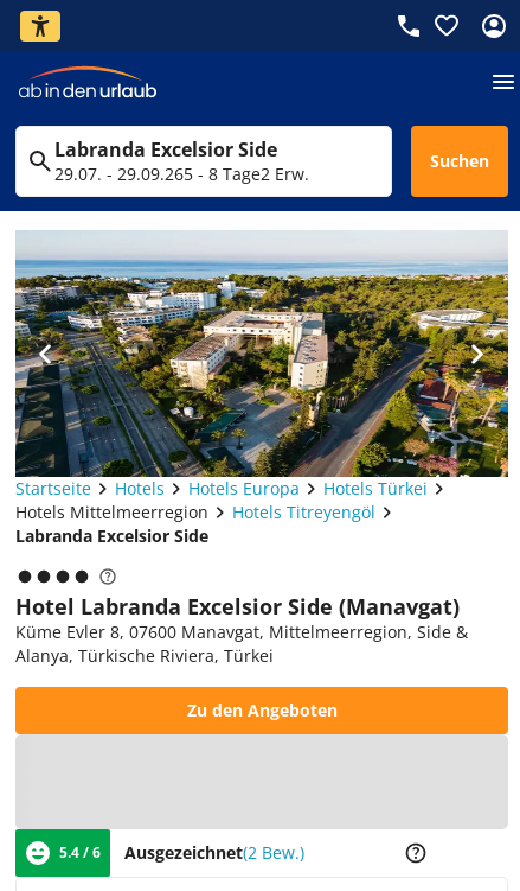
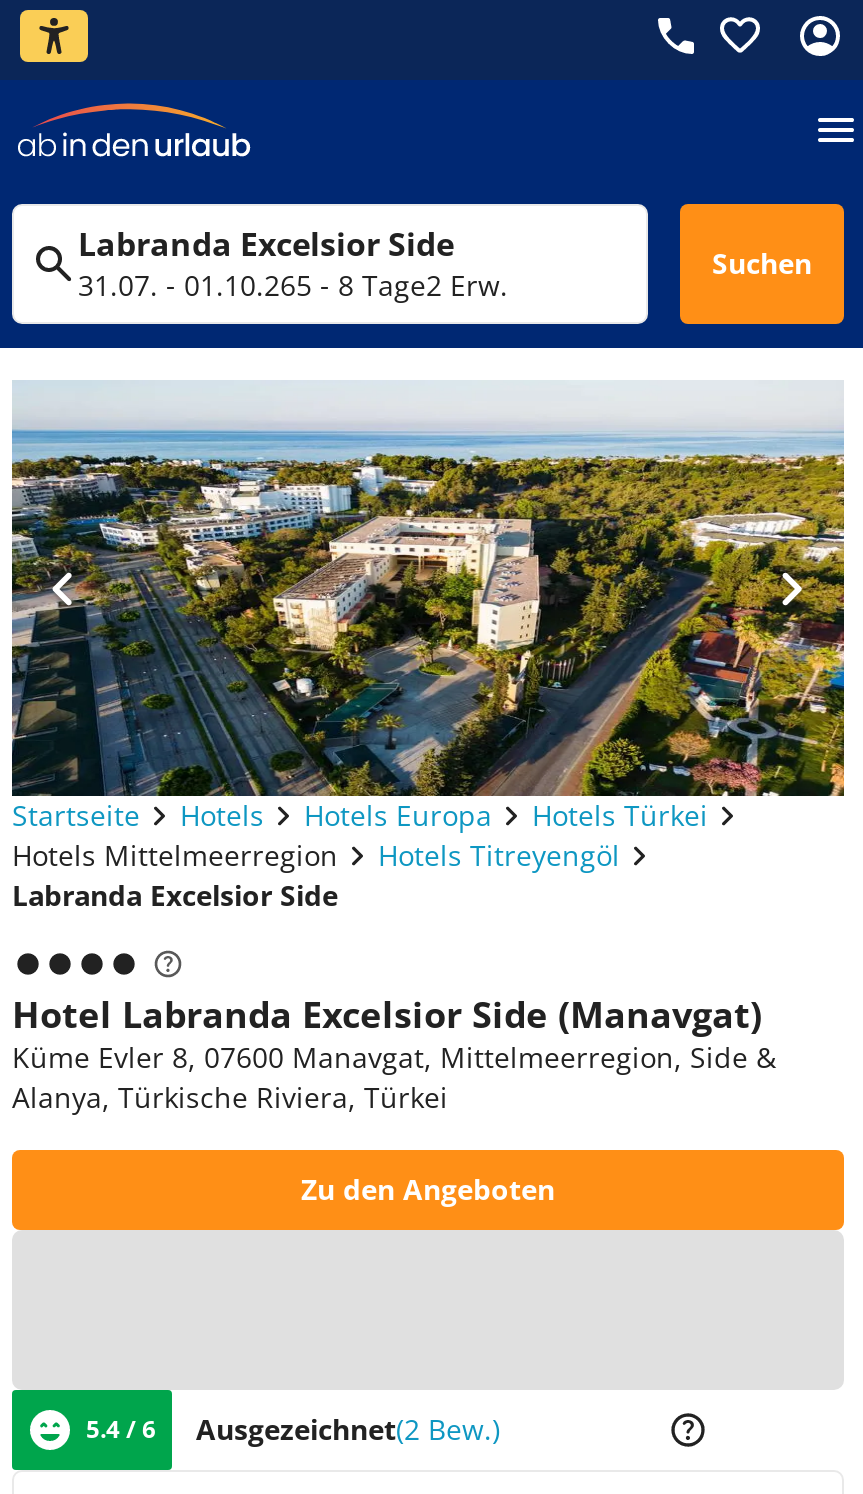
[54,163,309,185] 29.07. - 29.09.265 - 8 Tage2 Erw. -> [78,266,508,304] 31.07. - 01.10.265 - 8 Tage2 Erw.

